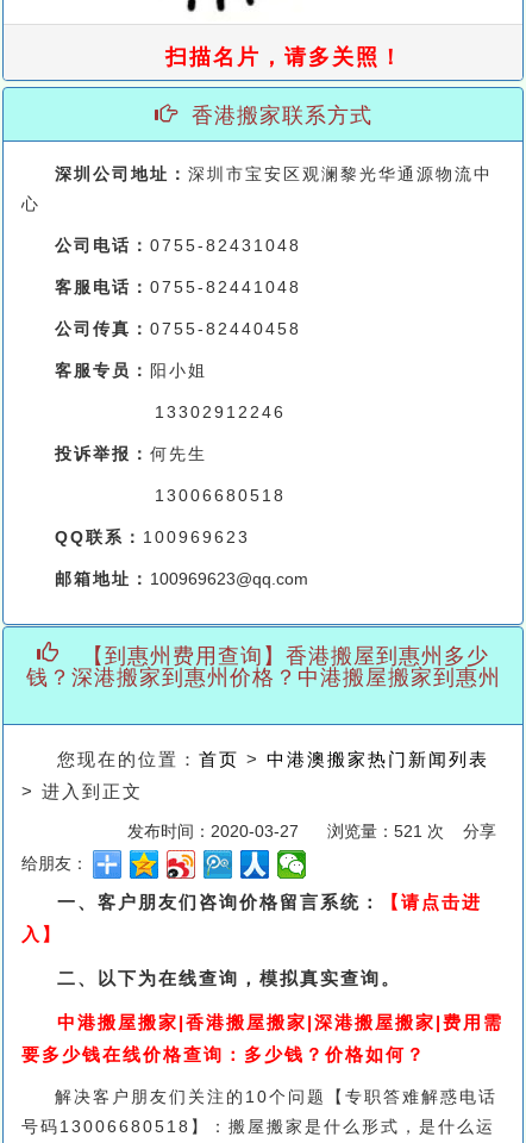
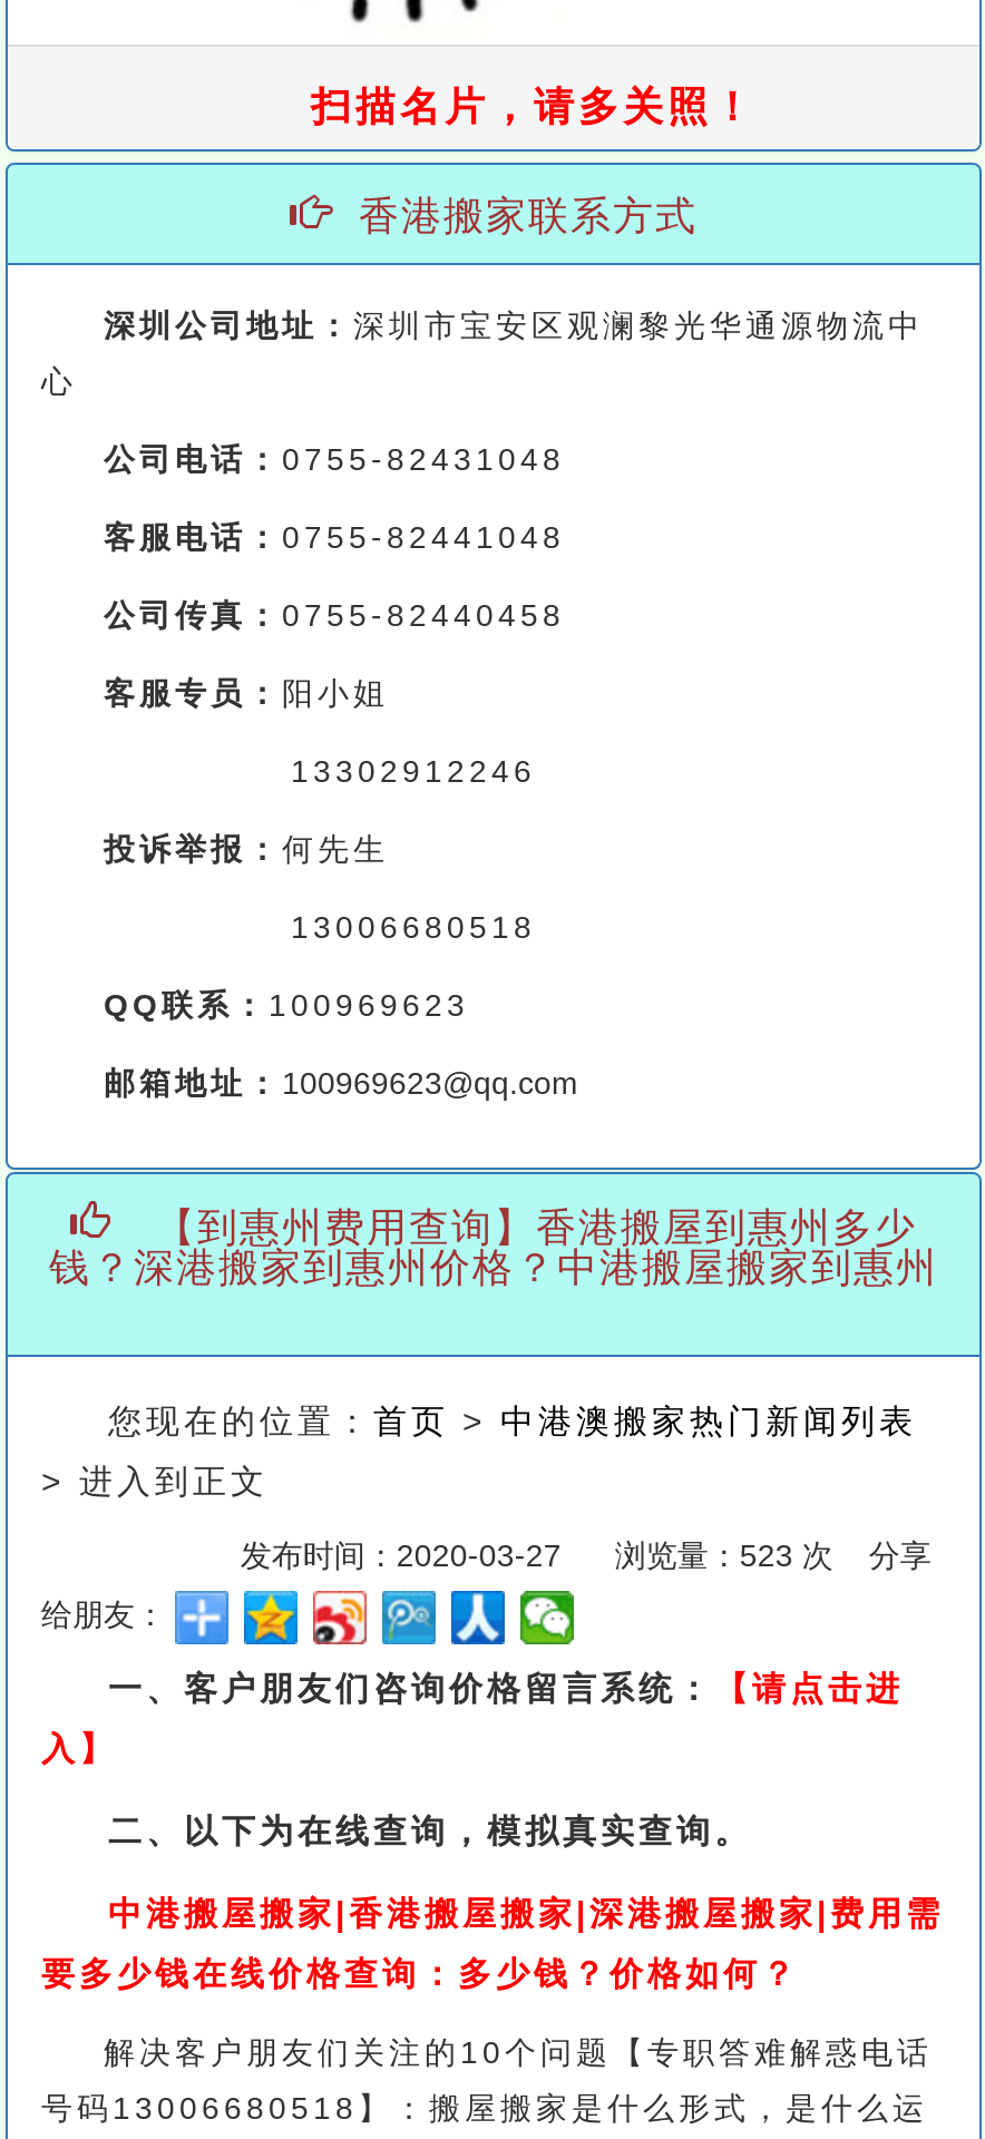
[128,822,497,841] 发布时间：2020-03-27浏览量：521 次 分享 -> [240,1538,931,1574] 发布时间：2020-03-27浏览量：523 次 分享

